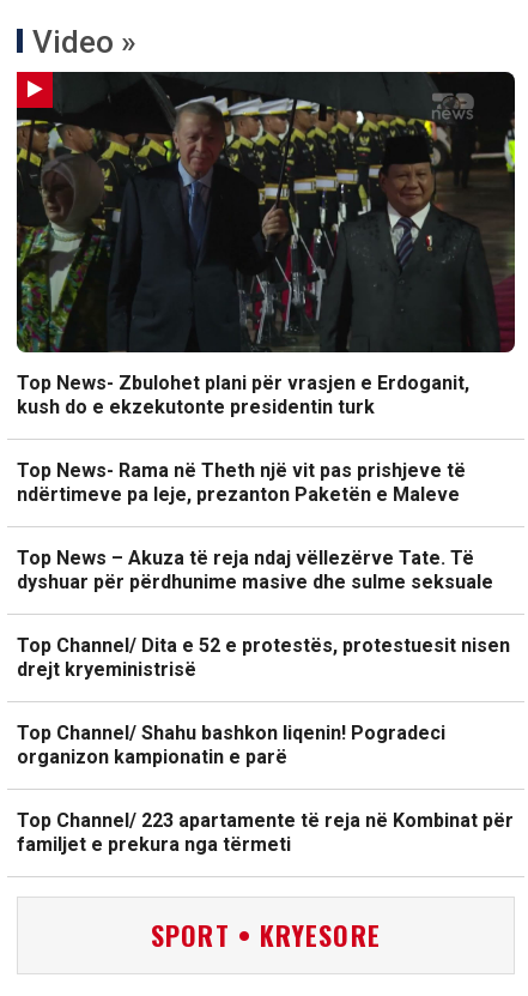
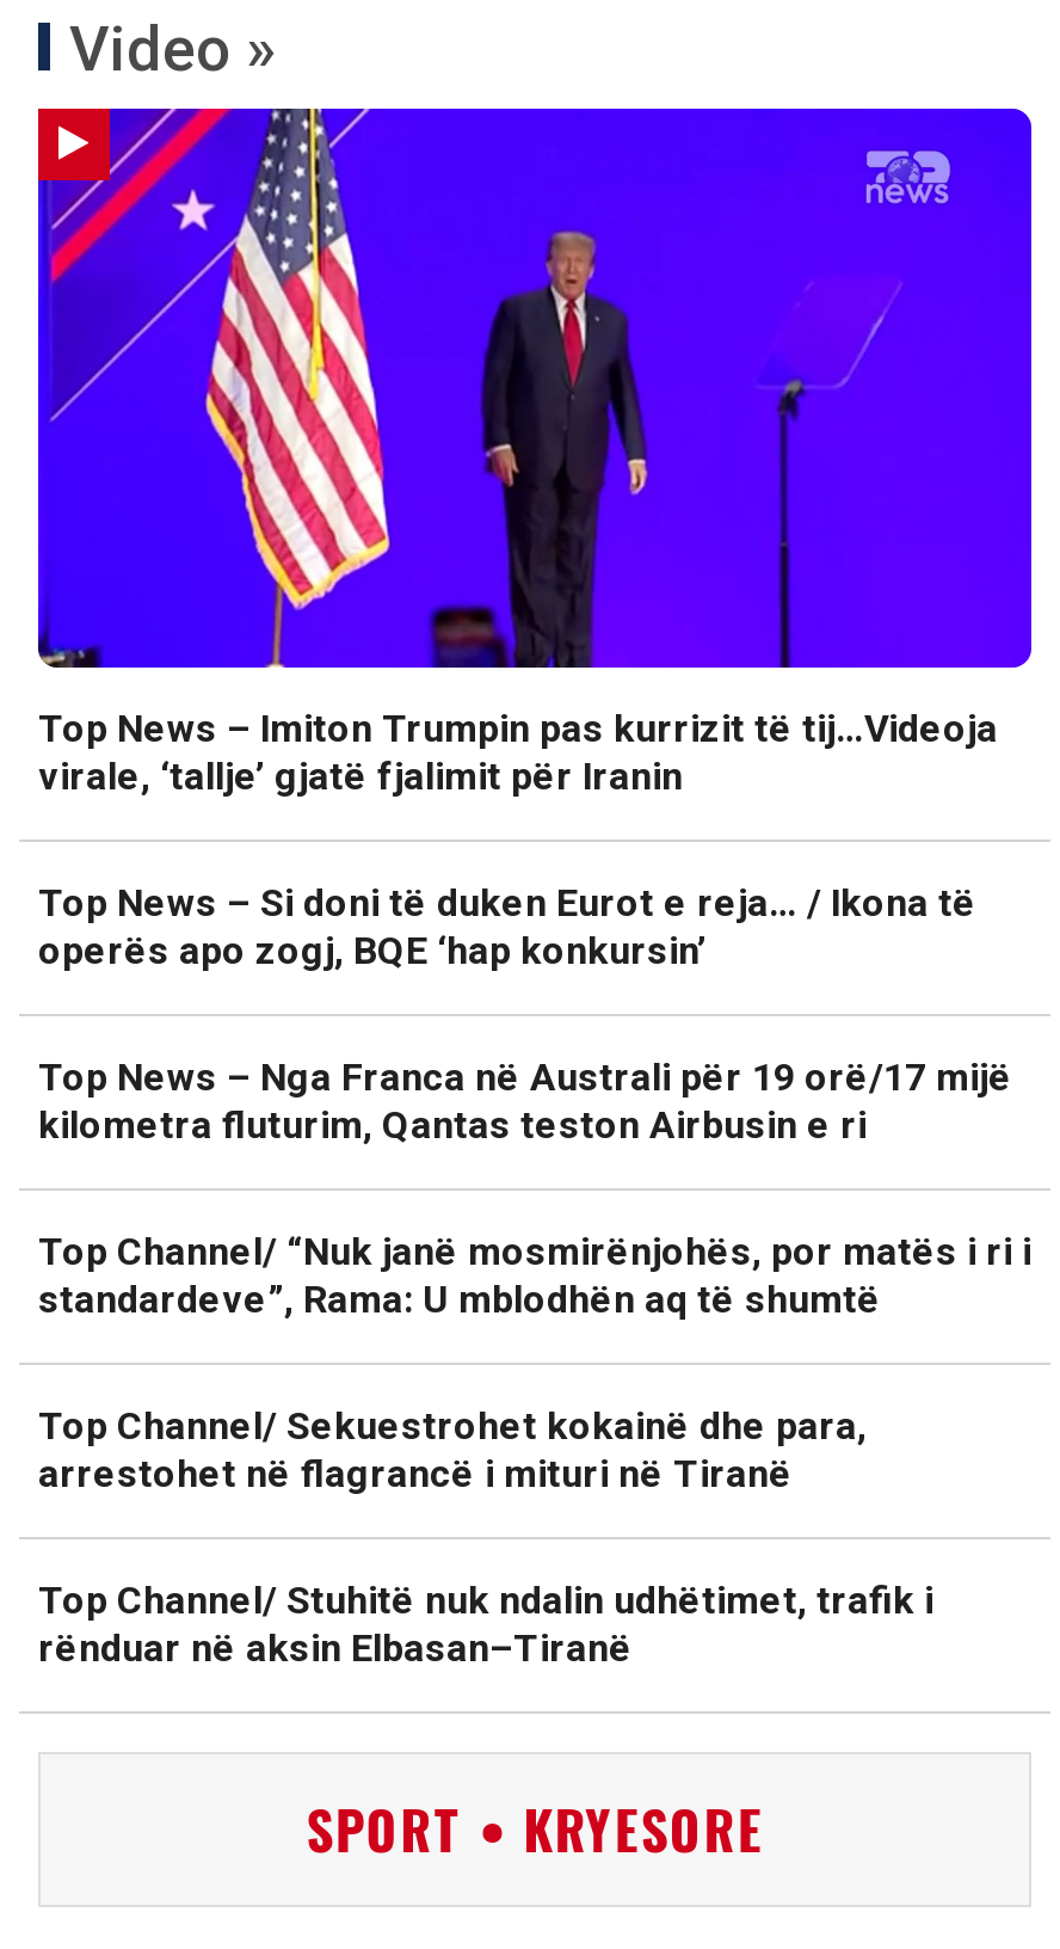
[16,71,516,418] [image] | Top News- Zbulohet plani për vrasjen e Erdoganit, | kush do e ekzekutonte presidentin turk -> [36,106,1034,799] [image] | Top News – Imiton Trumpin pas kurrizit të tij…Videoja | virale, ‘tallje’ gjatë fjalimit për Iranin
[17,459,466,506] Top News- Rama në Theth një vit pas prishjeve të | ndërtimeve pa leje, prezanton Paketën e Maleve -> [38,880,976,973] Top News – Si doni të duken Eurot e reja… / Ikona të | operës apo zogj, BQE ‘hap konkursin’
[17,547,493,593] Top News – Akuza të reja ndaj vëllezërve Tate. Të | dyshuar për përdhunime masive dhe sulme seksuale -> [38,1055,1012,1148] Top News – Nga Franca në Australi për 19 orë/17 mijë | kilometra fluturim, Qantas teston Airbusin e ri
[17,634,510,681] Top Channel/ Dita e 52 e protestës, protestuesit nisen | drejt kryeministrisë -> [38,1229,1031,1322] Top Channel/ “Nuk janë mosmirënjohës, por matës i ri i | standardeve”, Rama: U mblodhën aq të shumtë
[17,722,445,768] Top Channel/ Shahu bashkon liqenin! Pogradeci | organizon kampionatin e parë -> [38,1403,867,1496] Top Channel/ Sekuestrohet kokainë dhe para, | arrestohet në flagrancë i mituri në Tiranë
[17,809,514,856] Top Channel/ 223 apartamente të reja në Kombinat për | familjet e prekura nga tërmeti -> [38,1578,933,1671] Top Channel/ Stuhitë nuk ndalin udhëtimet, trafik i | rënduar në aksin Elbasan–Tiranë

